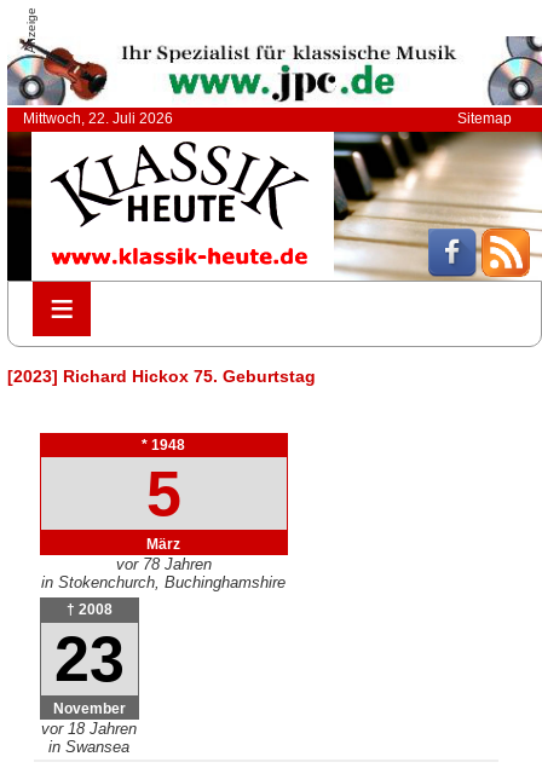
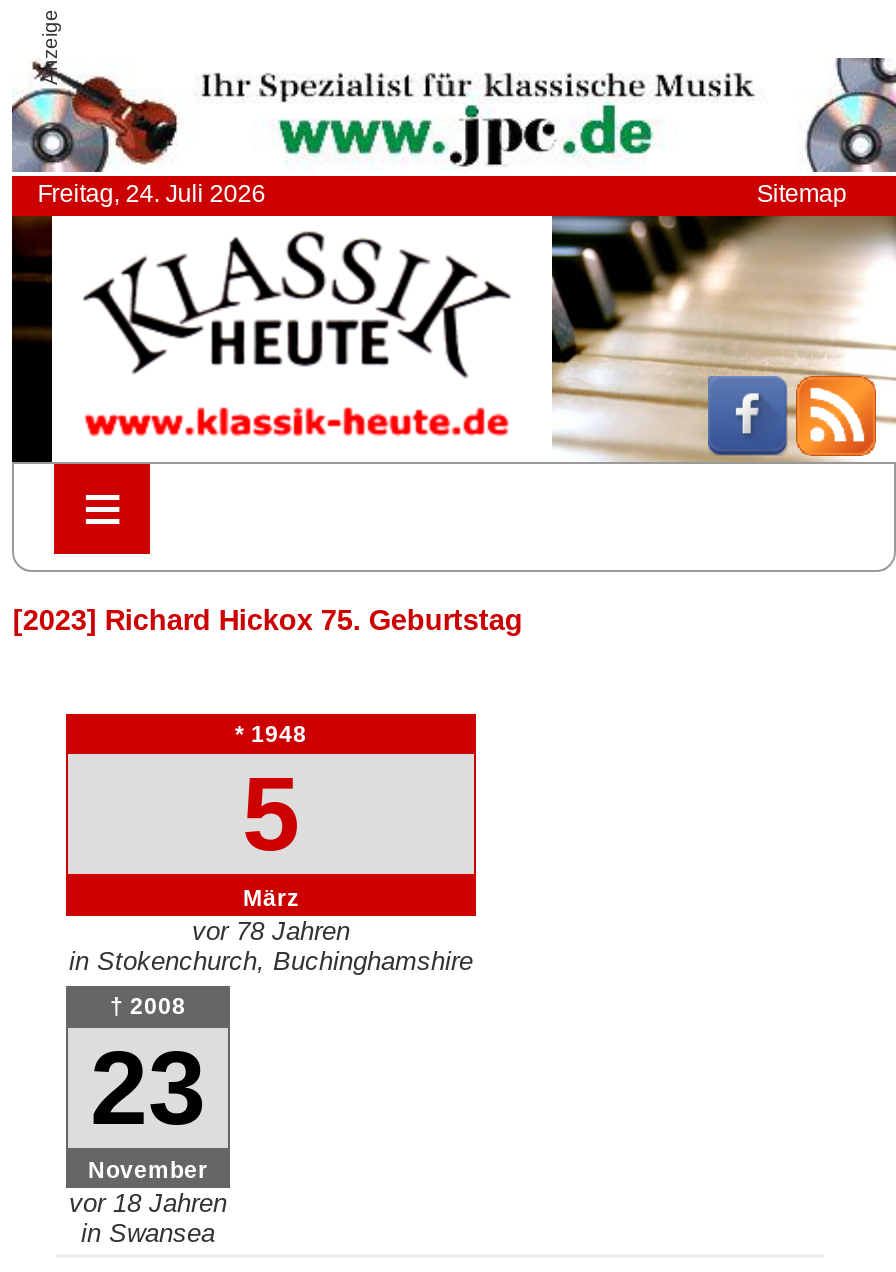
[23,110,173,127] Mittwoch, 22. Juli 2026 -> [37,180,265,208] Freitag, 24. Juli 2026

